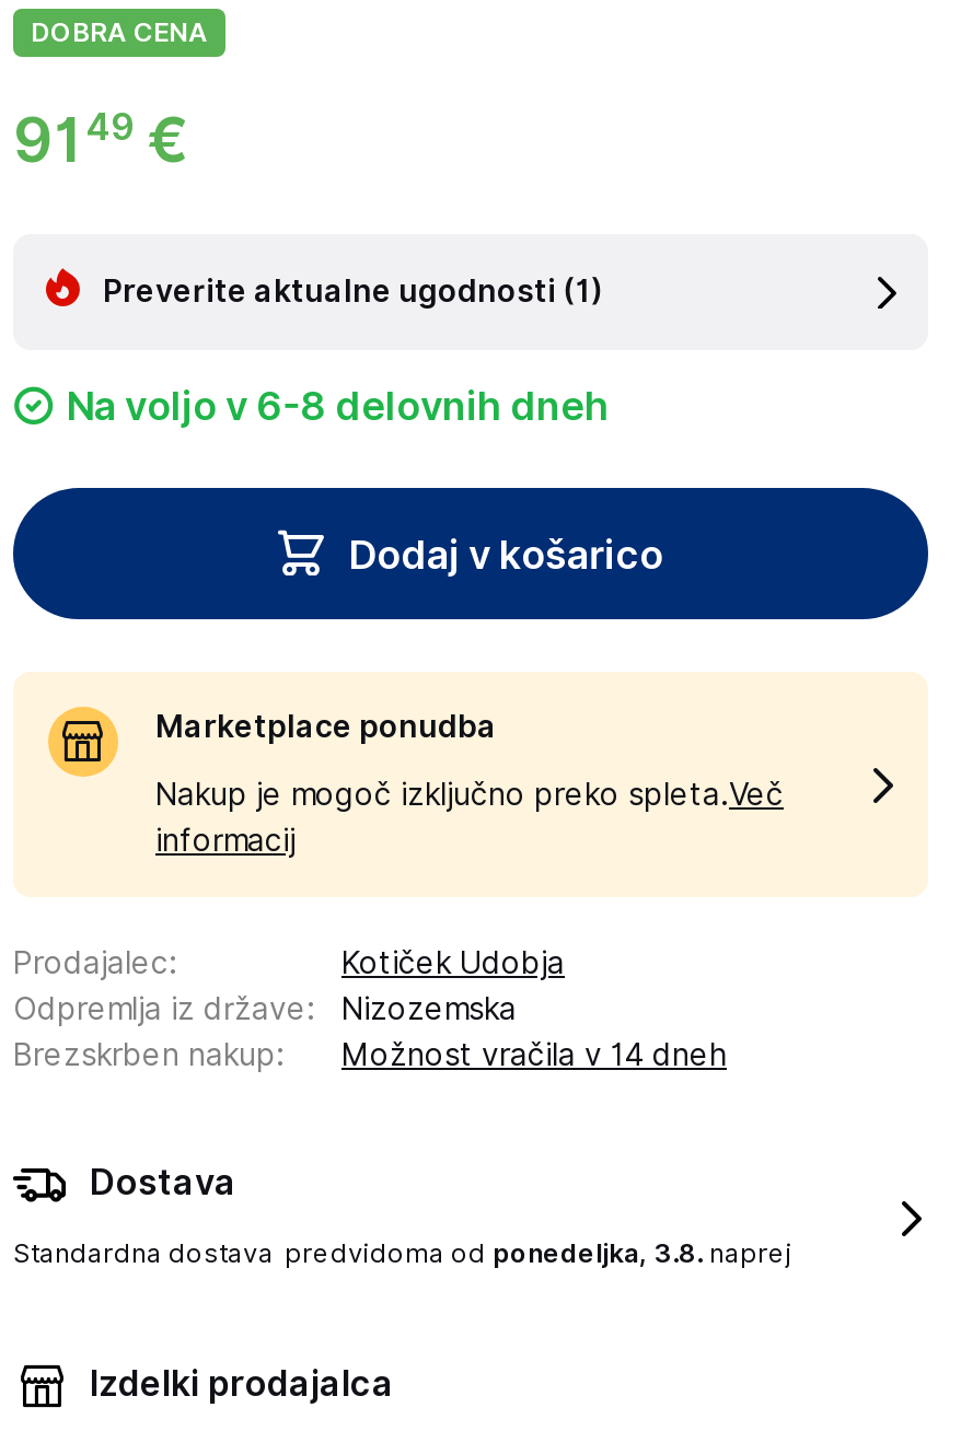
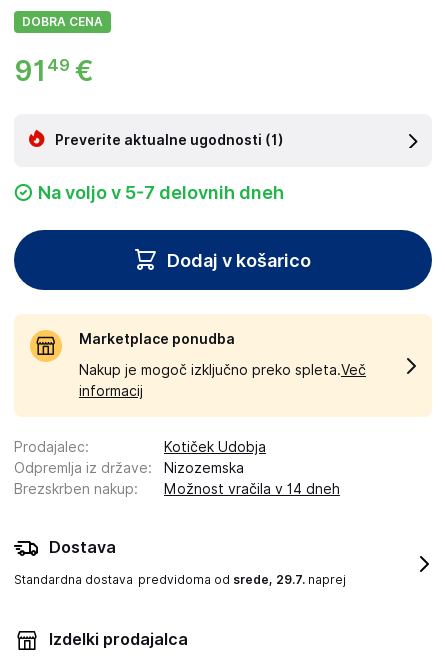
[66,383,609,429] Na voljo v 6-8 delovnih dneh -> [38,182,284,203] Na voljo v 5-7 delovnih dneh
[13,1236,792,1269] Standardna dostava predvidoma od ponedeljka, 3.8. naprej -> [14,572,346,587] Standardna dostava predvidoma od srede, 29.7. naprej

